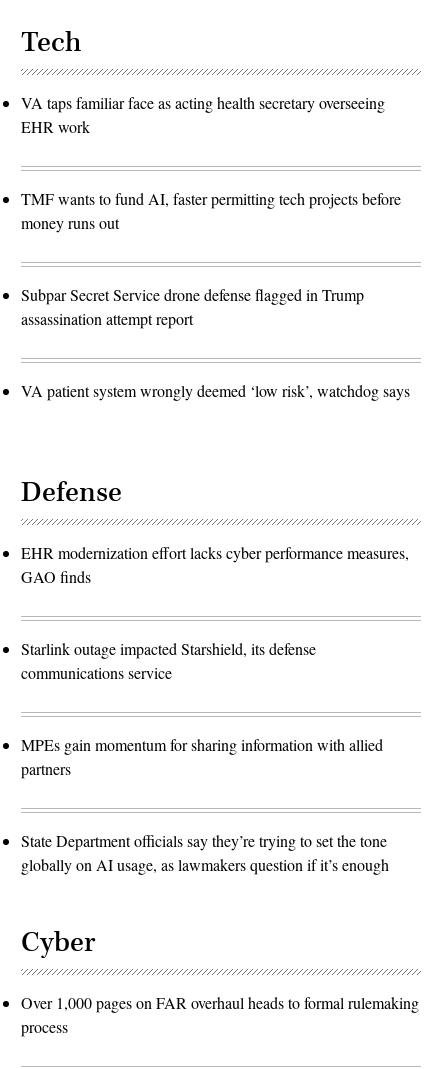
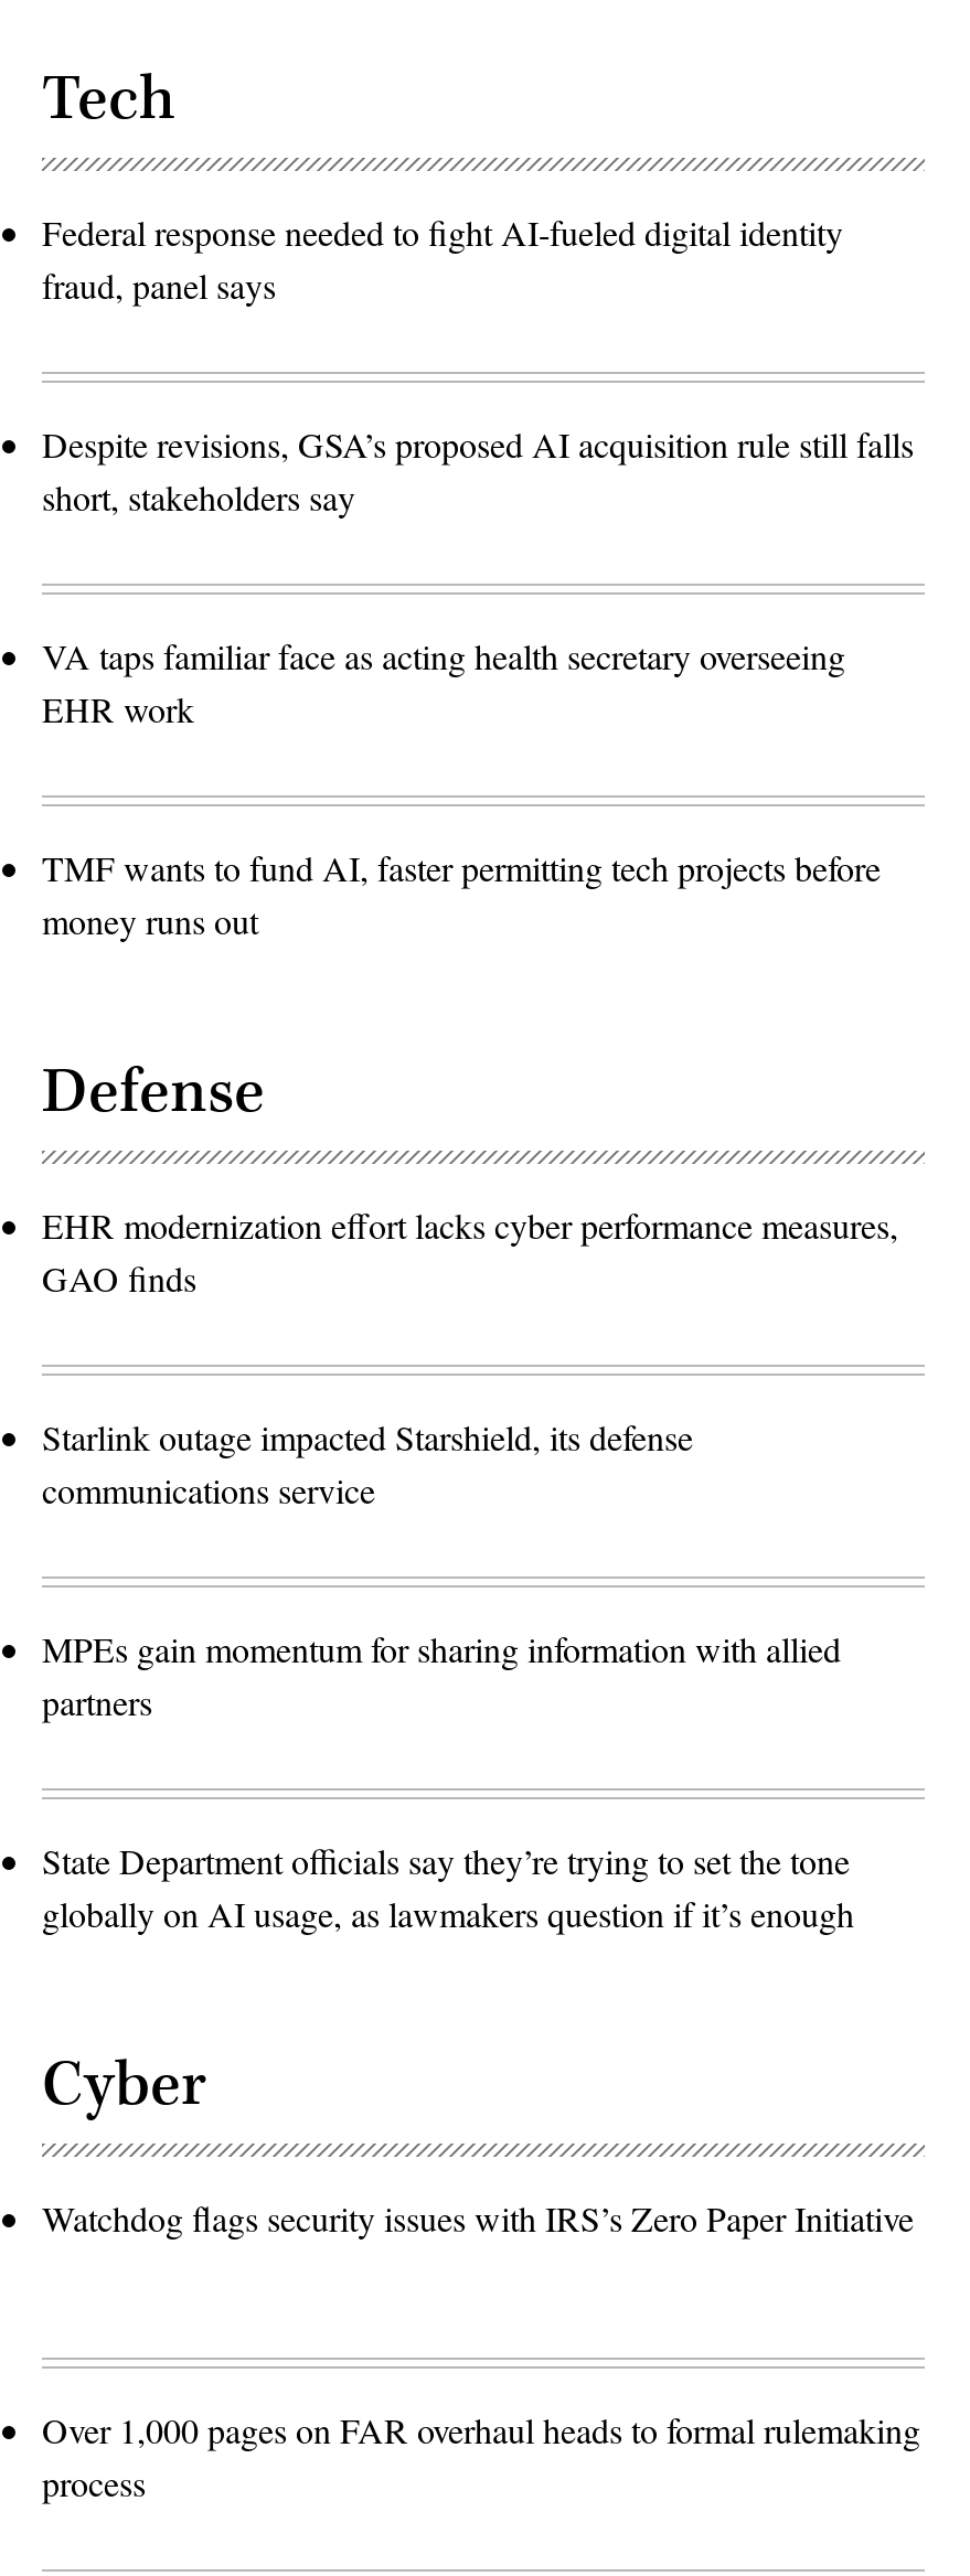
none -> [42,209,914,520] Federal response needed to fight AI-fueled digital identity | fraud, panel says | Despite revisions, GSA’s proposed AI acquisition rule still falls | short, stakeholders say
moved [21,92,401,233] -> [42,633,881,944]: VA taps familiar face as acting health secretary overseeing | EHR work | TMF wants to fund AI, faster permitting tech projects before | money runs out
[21,284,410,401] Subpar Secret Service drone defense flagged in Trump | assassination attempt report | VA patient system wrongly deemed ‘low risk’, watchdog says -> none
none -> [42,2195,914,2241] Watchdog flags security issues with IRS’s Zero Paper Initiative

